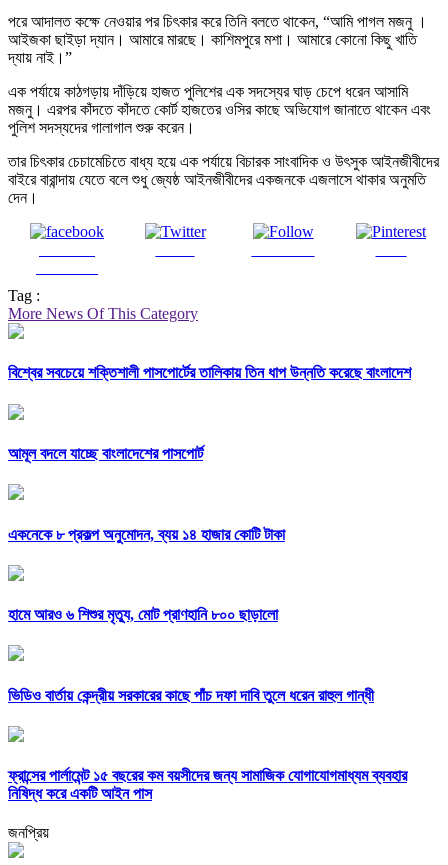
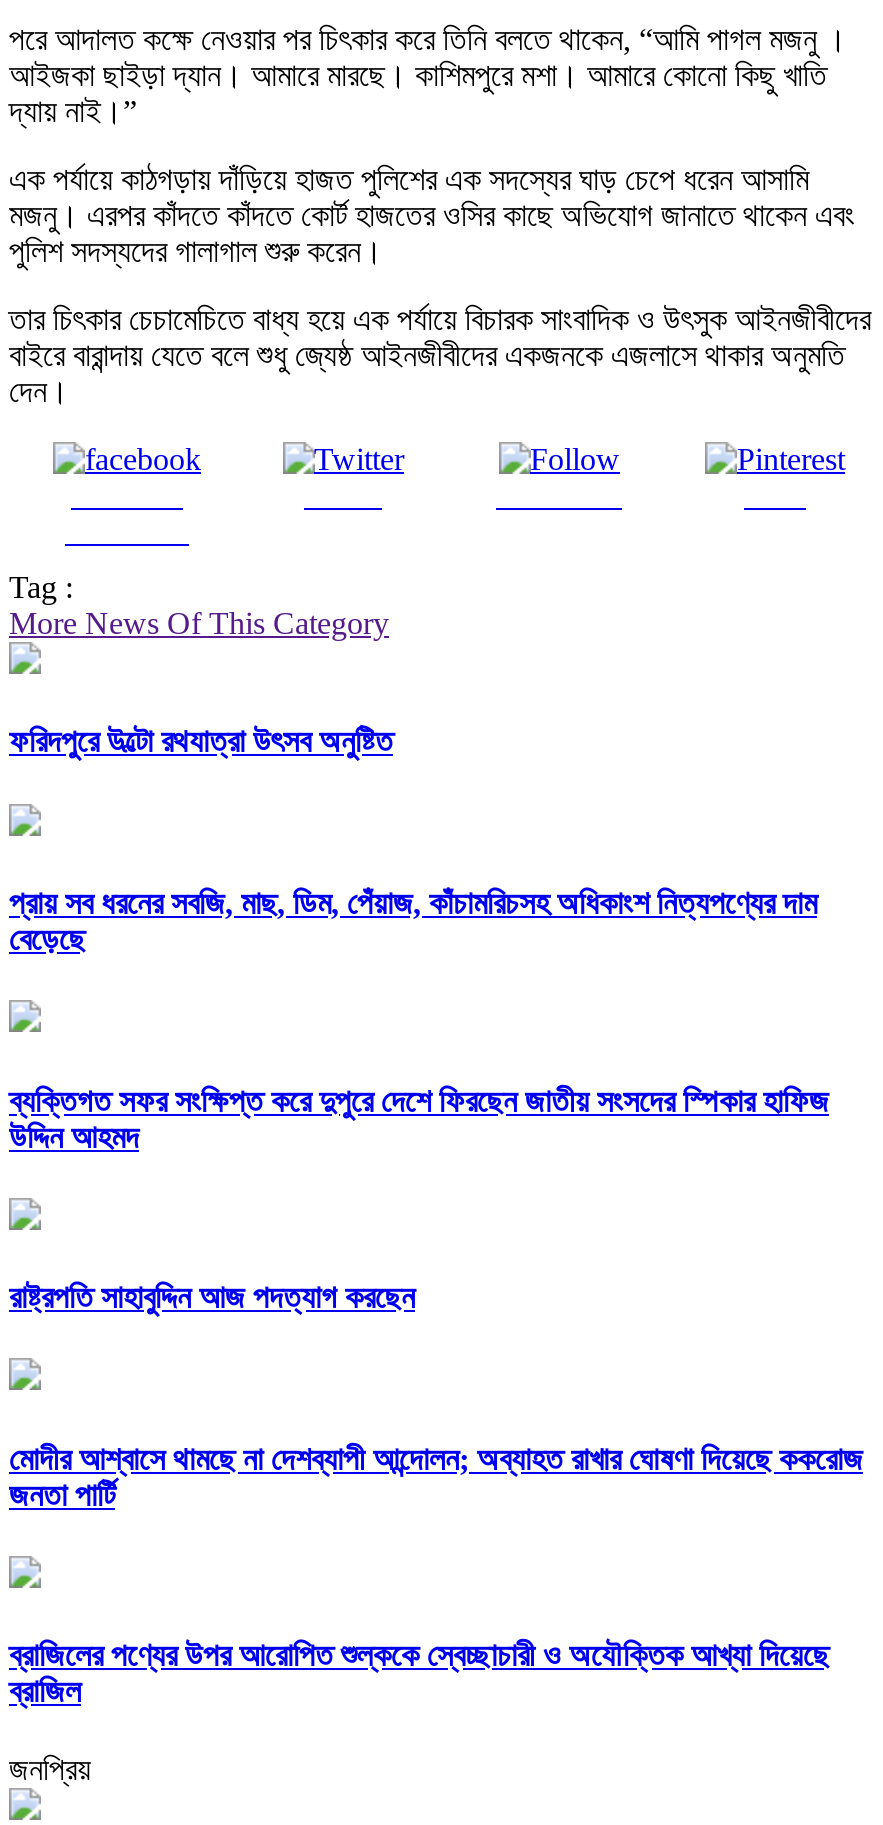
[8,364,411,381] বিশ্বের সবচেয়ে শক্তিশালী পাসপোর্টের তালিকায় তিন ধাপ উন্নতি করেছে বাংলাদেশ -> [9,725,393,759] ফরিদপুরে উল্টো রথযাত্রা উৎসব অনুষ্টিত
[8,445,203,462] আমূল বদলে যাচ্ছে বাংলাদেশের পাসপোর্ট -> [9,886,817,956] প্রায় সব ধরনের সবজি, মাছ, ডিম, পেঁয়াজ, কাঁচামরিচসহ অধিকাংশ নিত্যপণ্যের দাম | বেড়েছে
[8,525,285,542] একনেকে ৮ প্রকল্প অনুমোদন, ব্যয় ১৪ হাজার কোটি টাকা -> [9,1083,829,1153] ব্যক্তিগত সফর সংক্ষিপ্ত করে দুপুরে দেশে ফিরছেন জাতীয় সংসদের স্পিকার হাফিজ | উদ্দিন আহমদ
[8,606,278,623] হামে আরও ৬ শিশুর মৃত্যু, মোট প্রাণহানি ৮০০ ছাড়ালো -> [9,1280,415,1314] রাষ্ট্রপতি সাহাবুদ্দিন আজ পদত্যাগ করছেন
[8,687,374,704] ভিডিও বার্তায় কেন্দ্রীয় সরকারের কাছে পাঁচ দফা দাবি তুলে ধরেন রাহুল গান্ধী -> [9,1441,863,1511] মোদীর আশ্বাসে থামছে না দেশব্যাপী আন্দোলন; অব্যাহত রাখার ঘোষণা দিয়েছে ককরোজ | জনতা পার্টি
[8,767,407,802] ফ্রান্সের পার্লামেন্ট ১৫ বছরের কম বয়সীদের জন্য সামাজিক যোগাযোগমাধ্যম ব্যবহার | নিষিদ্ধ করে একটি আইন পাস -> [9,1638,829,1708] ব্রাজিলের পণ্যের উপর আরোপিত শুল্ককে স্বেচ্ছাচারী ও অযৌক্তিক আখ্যা দিয়েছে | ব্রাজিল

